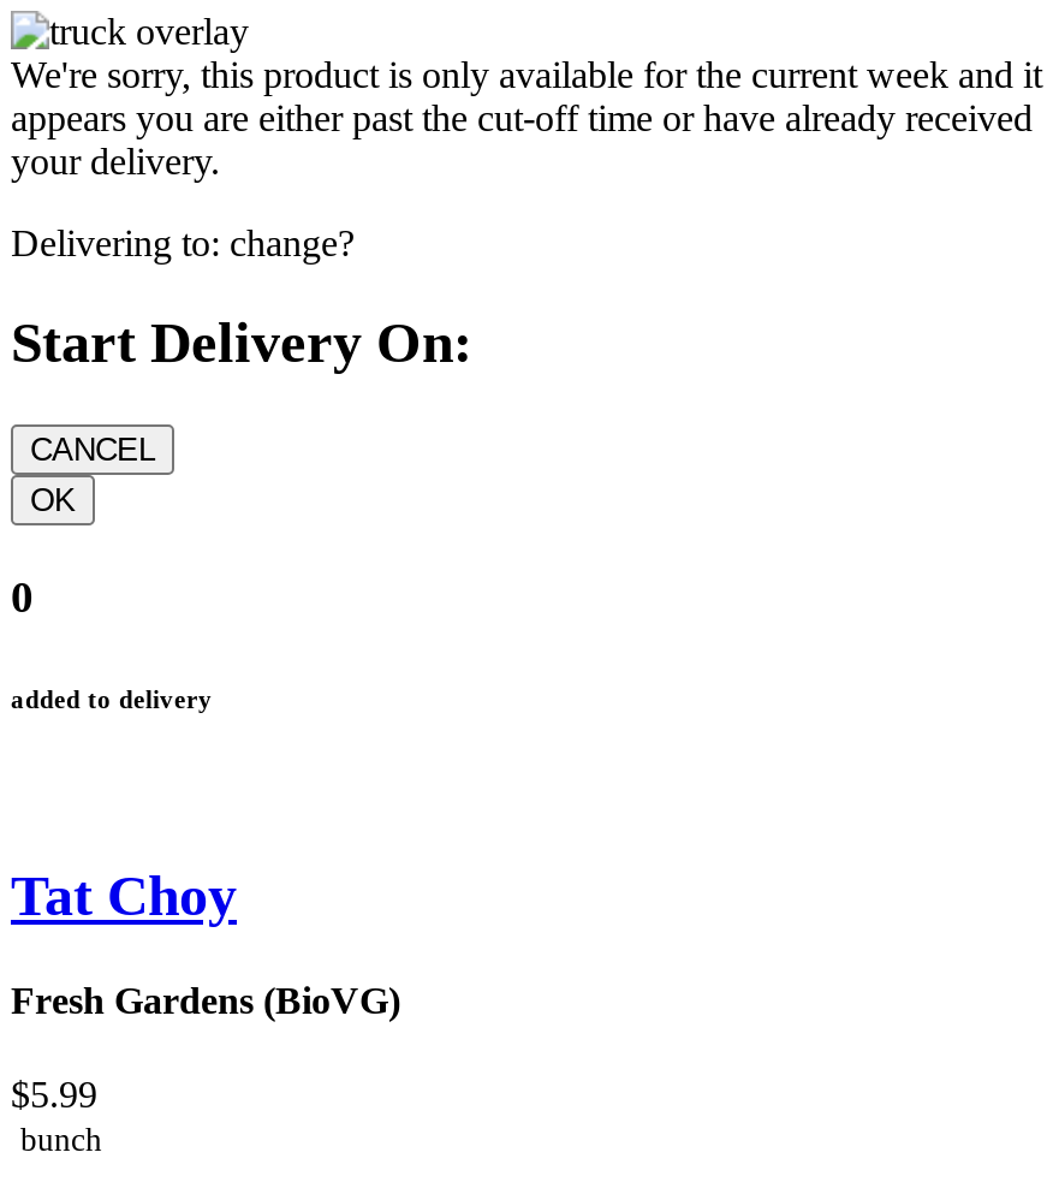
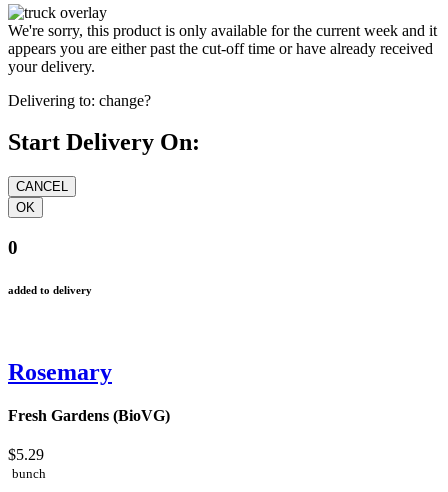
[11,864,237,927] Tat Choy -> [8,359,112,385] Rosemary
[11,1075,97,1116] $5.99 -> [8,446,44,463] $5.29

